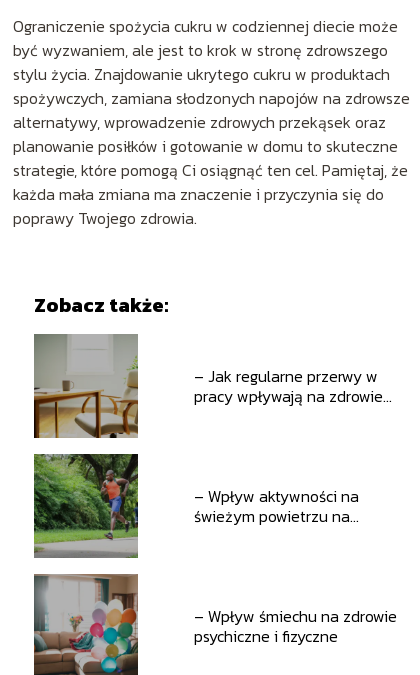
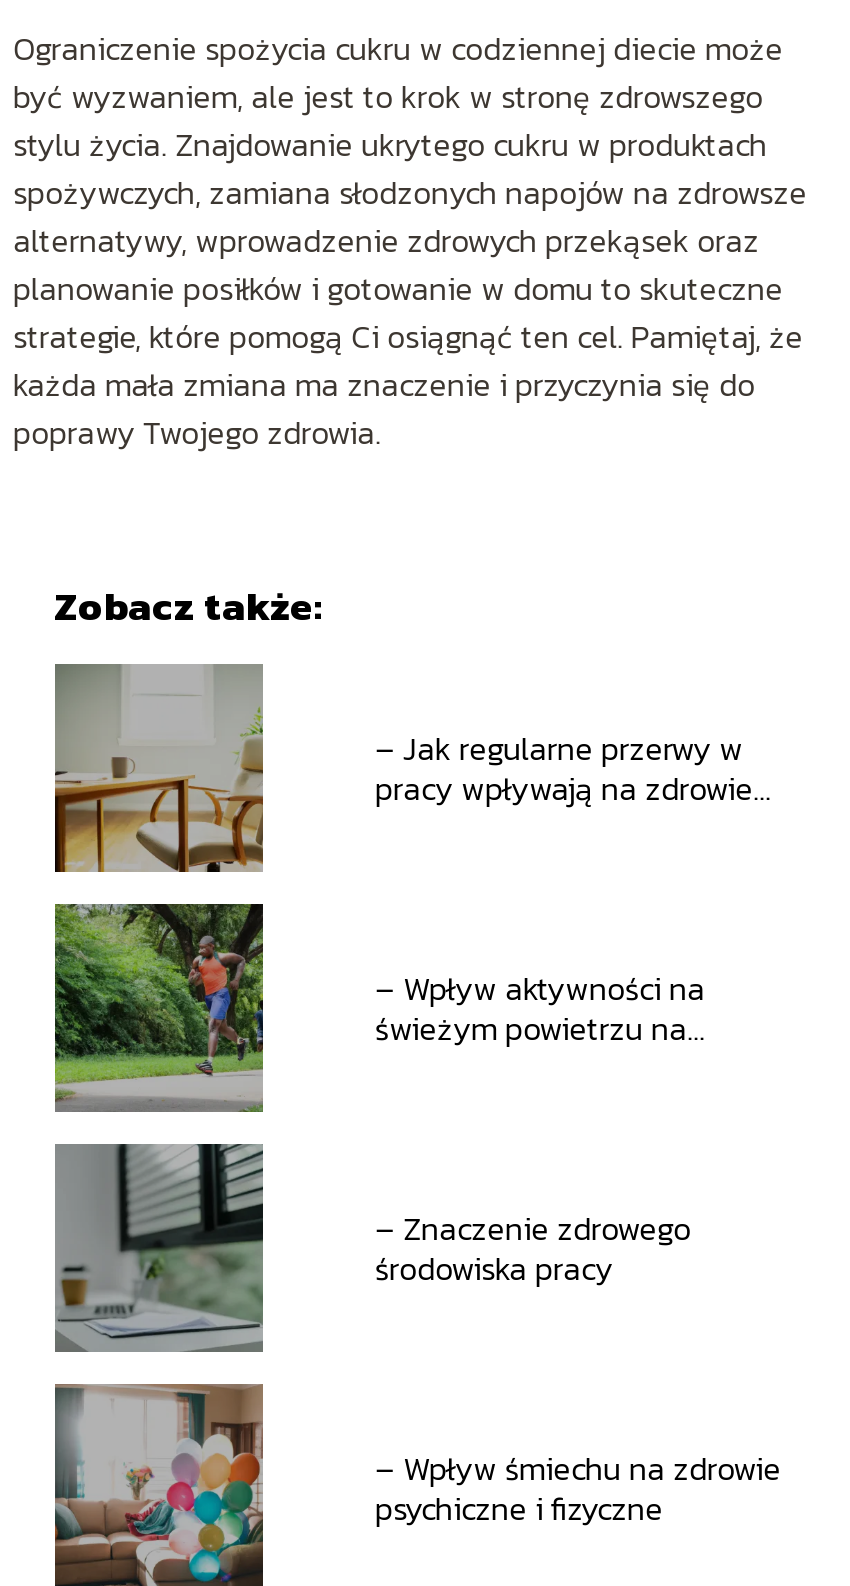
none -> [55,1144,265,1352] [image]
none -> [375,1204,691,1292] – Znaczenie zdrowego | środowiska pracy

